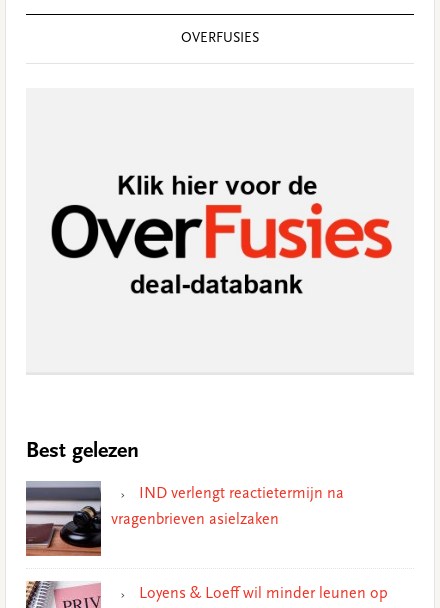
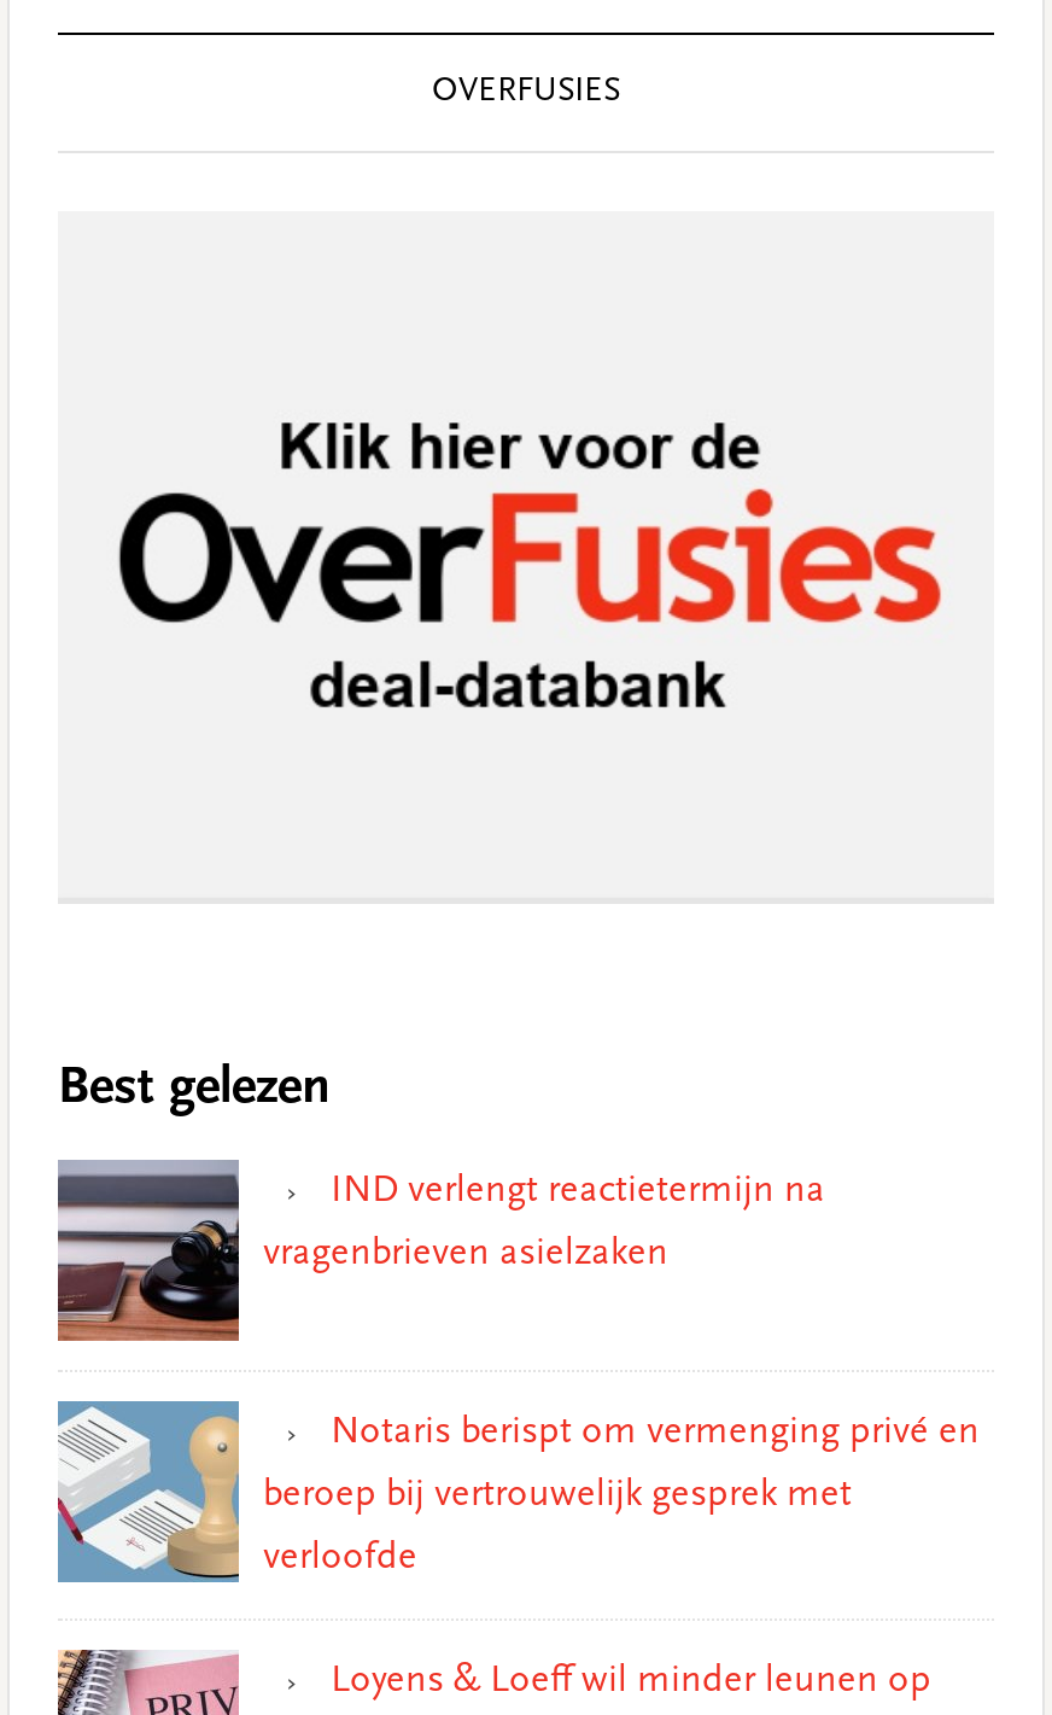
none -> [55,1399,980,1589] [image] | Notaris berispt om vermenging privé en | beroep bij vertrouwelijk gesprek met | verloofde

